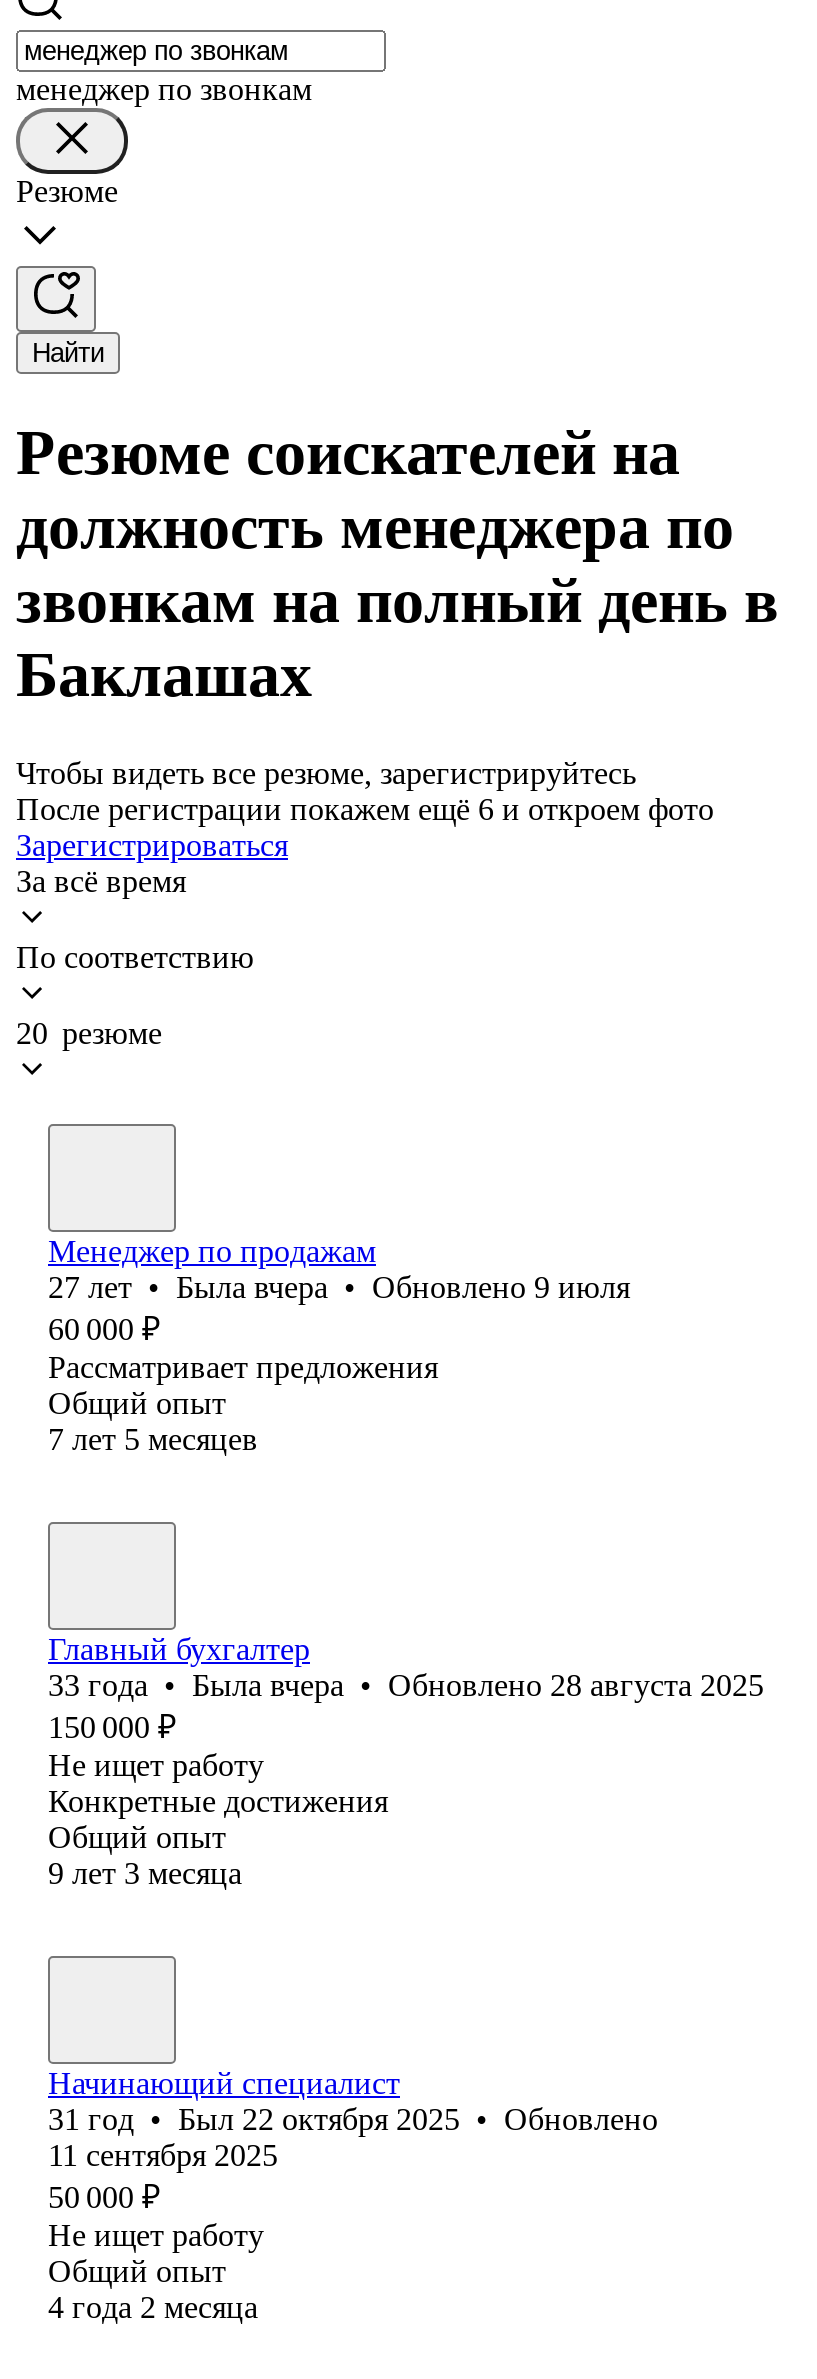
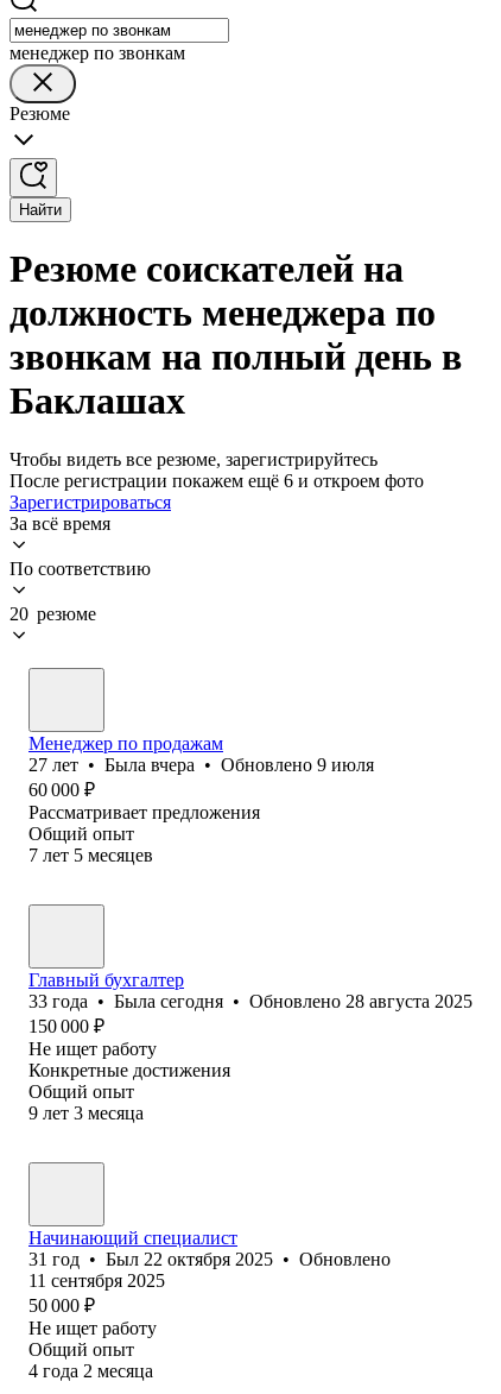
[48,1668,764,1702] 33 года • Была вчера • Обновлено 28 августа 2025 -> [28,991,473,1011] 33 года • Была сегодня • Обновлено 28 августа 2025

